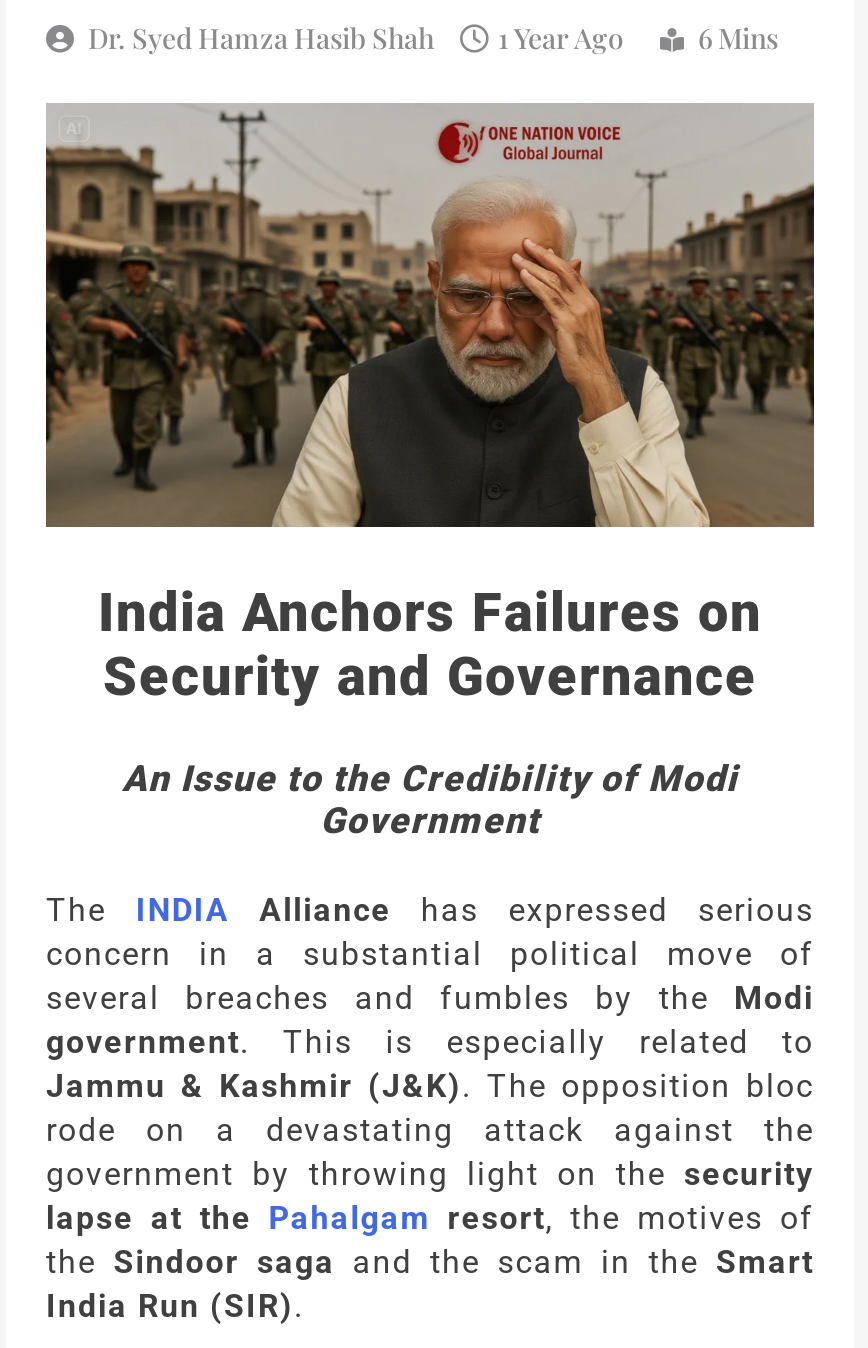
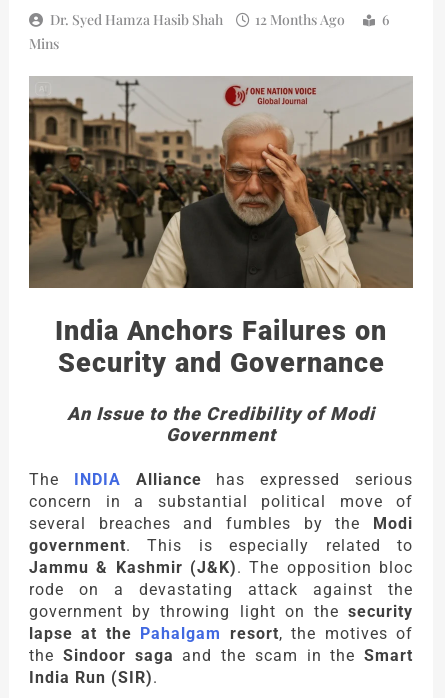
[498,19,778,57] 1 Year Ago | 6 Mins -> [29,10,389,53] 12 Months Ago | 6 | Mins

